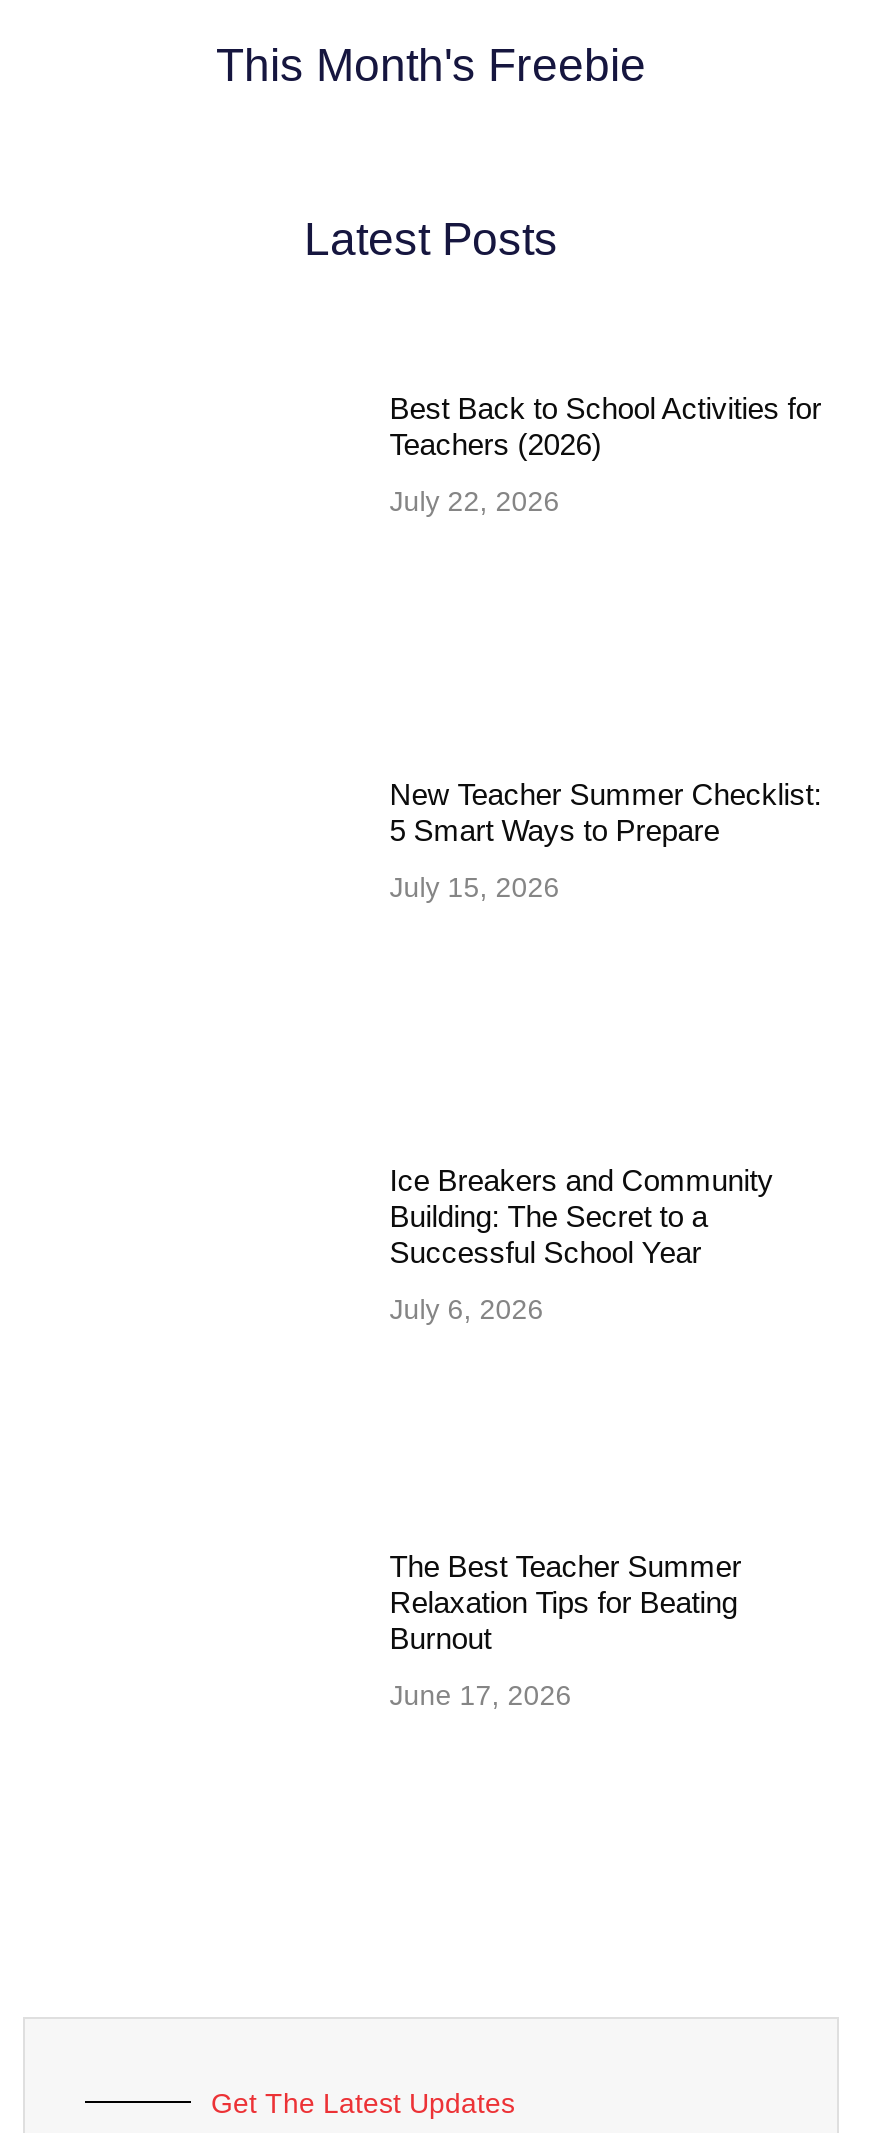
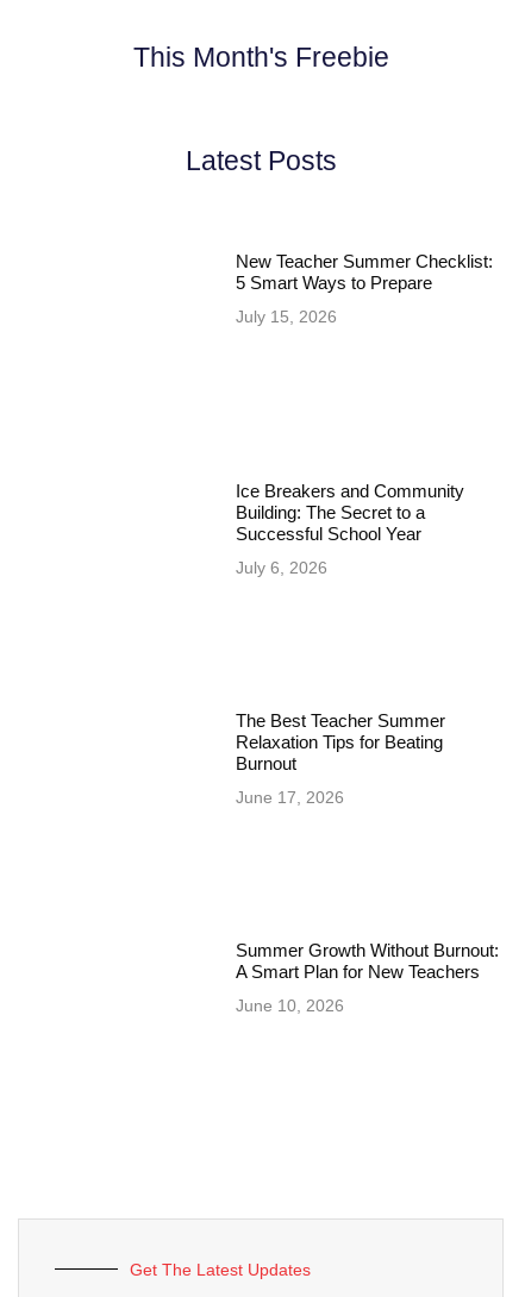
[389,391,821,517] Best Back to School Activities for | Teachers (2026) | July 22, 2026 -> none
moved [389,777,821,1712] -> [236,251,493,807]: New Teacher Summer Checklist: | 5 Smart Ways to Prepare | July 15, 2026 | ... | Burnout | June 17, 2026
none -> [236,941,499,1015] Summer Growth Without Burnout: | A Smart Plan for New Teachers | June 10, 2026

